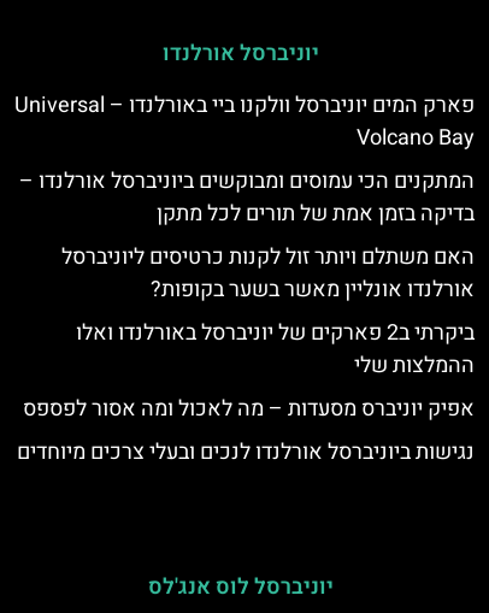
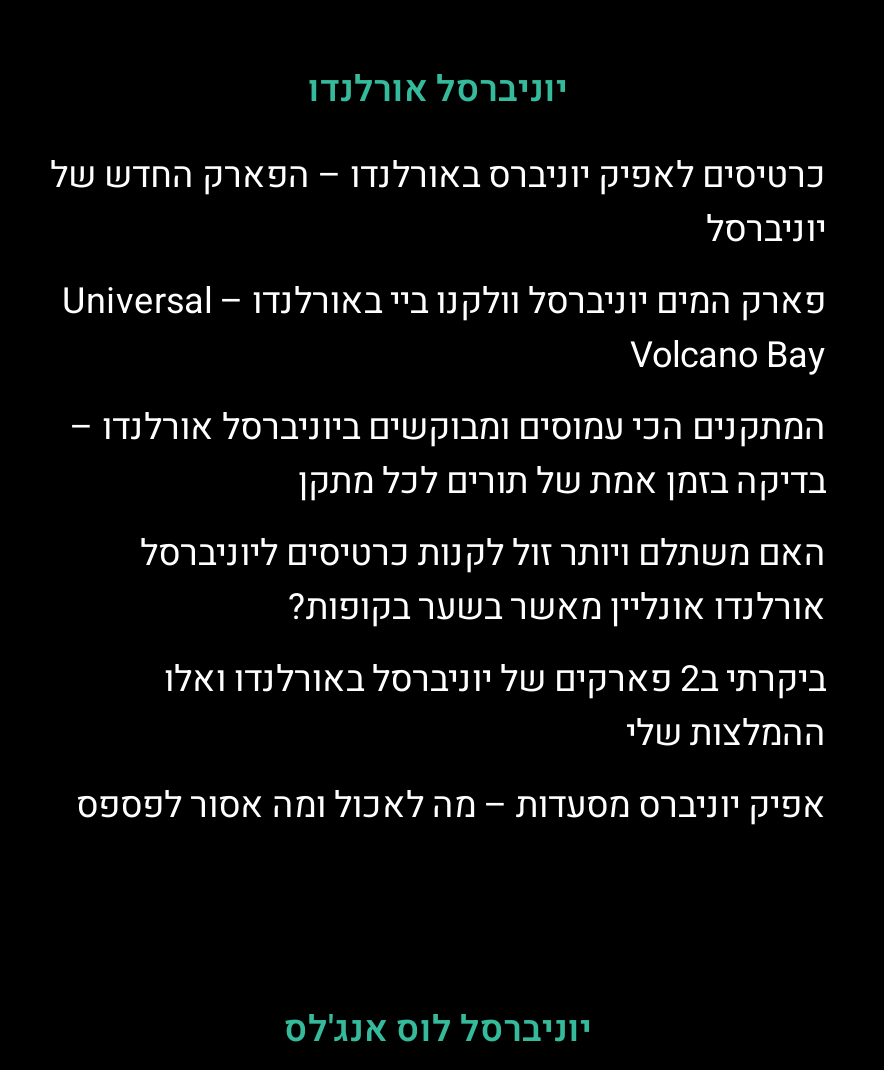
none -> [50,148,826,256] כרטיסים לאפיק יוניברס באורלנדו – הפארק החדש של | יוניברסל
moved [19,121,475,425] -> [70,328,826,832]: Volcano Bay | המתקנים הכי עמוסים ומבוקשים ביוניברסל אורלנדו – | בדיקה בזמן אמת של תורים לכל מתקן | האם משתלם ויותר זול לקנות כרטיסים ליוניברסל | אורלנדו אונליין מאשר בשער בקופות? | ההמלצות שלי | אפיק יוניברס מסעדות – מה לאכול ומה אסור לפספס
[17,435,475,468] נגישות ביוניברסל אורלנדו לנכים ובעלי צרכים מיוחדים -> none

